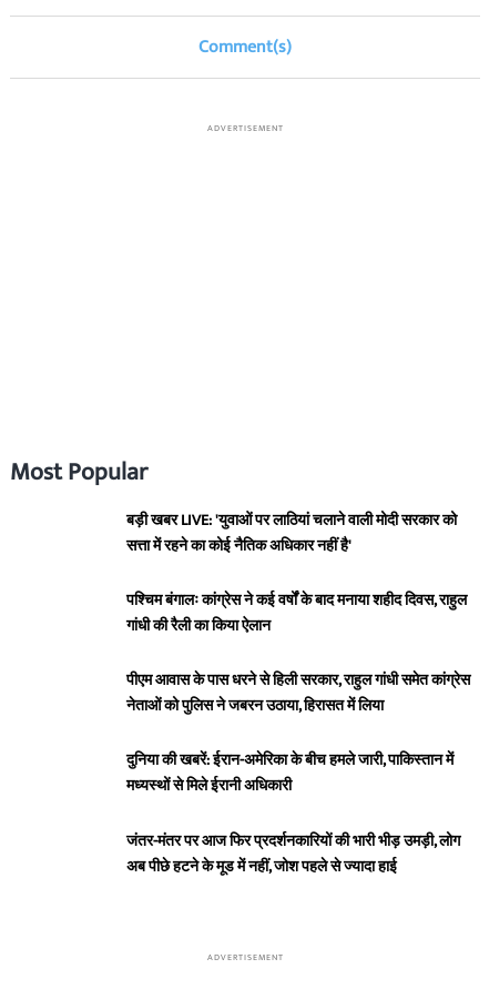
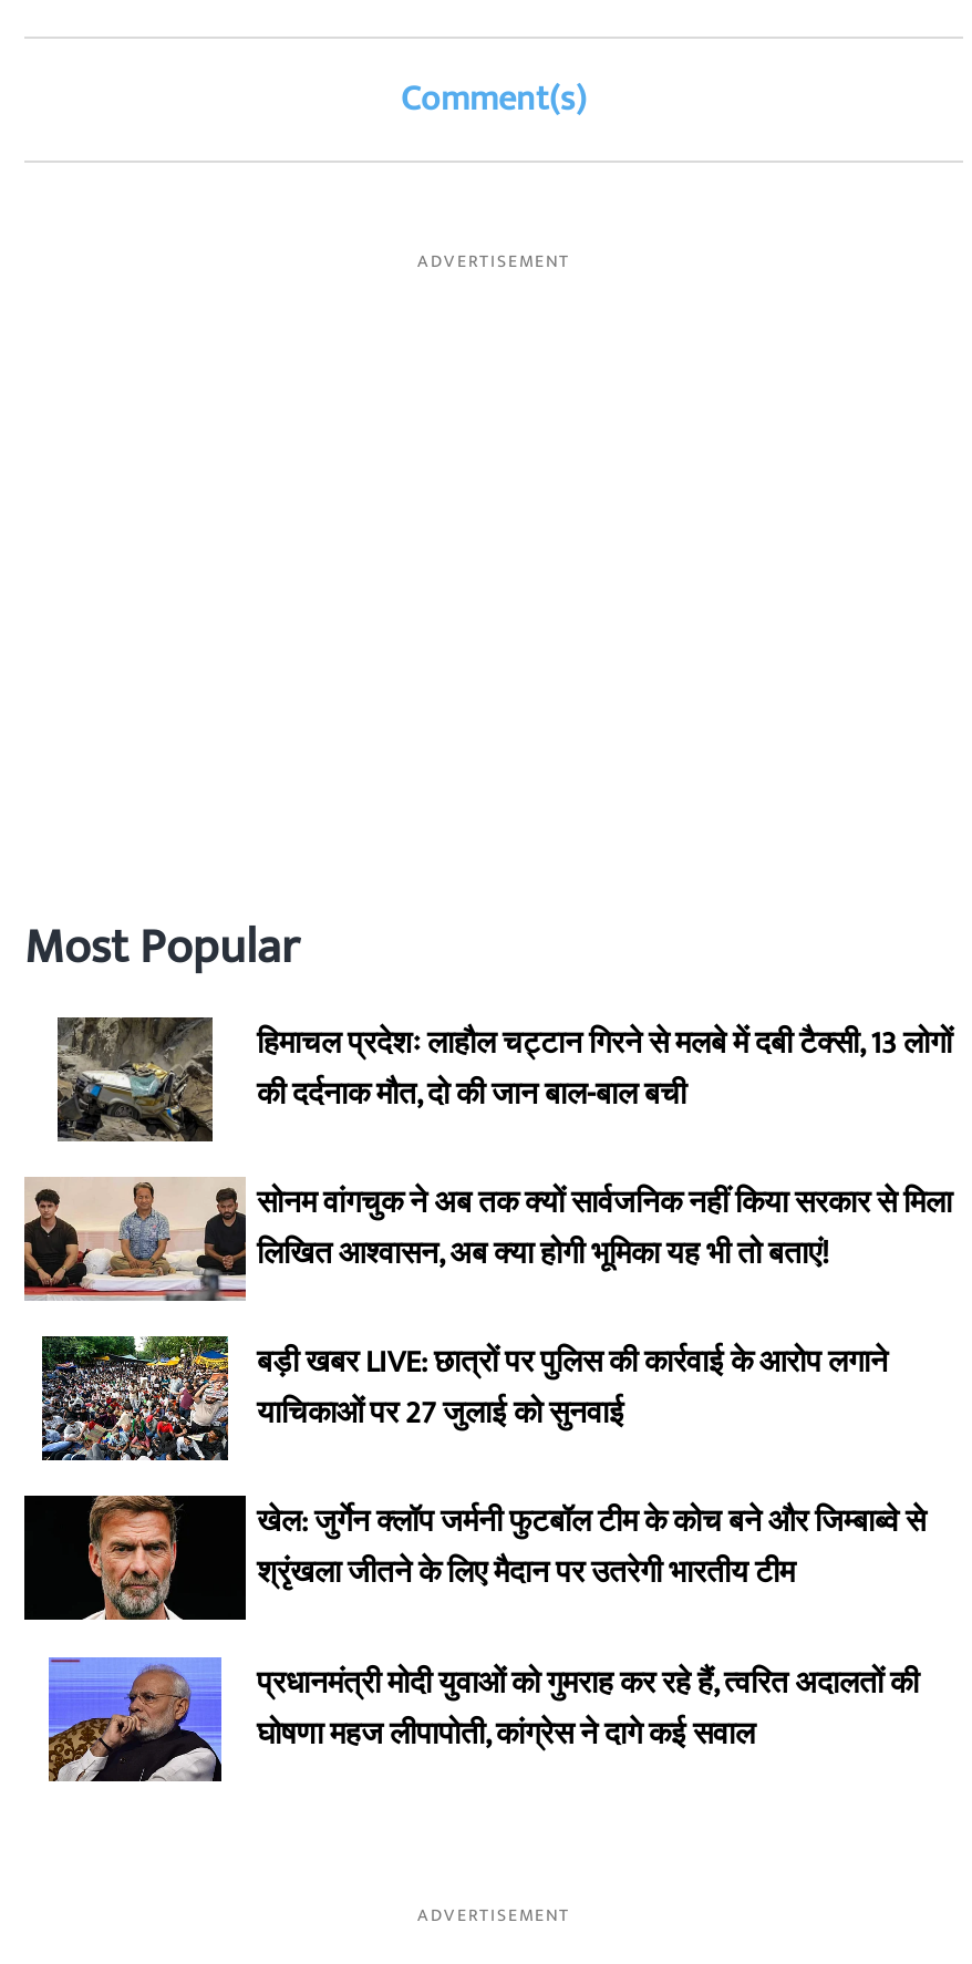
none -> [22,1177,248,1303] [image]
none -> [22,1493,248,1622] [image]
none -> [40,1334,230,1462] [image]
none -> [46,1655,224,1784] [image]
none -> [55,1015,215,1144] [image]
[126,507,457,558] बड़ी खबर LIVE: 'युवाओं पर लाठियां चलाने वाली मोदी सरकार को | सत्ता में रहने का कोई नैतिक अधिकार नहीं है' -> [257,1016,952,1118] हिमाचल प्रदेशः लाहौल चट्टान गिरने से मलबे में दबी टैक्सी, 13 लोगों | की दर्दनाक मौत, दो की जान बाल-बाल बची
[126,587,467,638] पश्चिम बंगालः कांग्रेस ने कई वर्षों के बाद मनाया शहीद दिवस, राहुल | गांधी की रैली का किया ऐलान -> [257,1176,952,1278] सोनम वांगचुक ने अब तक क्यों सार्वजनिक नहीं किया सरकार से मिला | लिखित आश्वासन, अब क्या होगी भूमिका यह भी तो बताएं!
[126,667,470,718] पीएम आवास के पास धरने से हिली सरकार, राहुल गांधी समेत कांग्रेस | नेताओं को पुलिस ने जबरन उठाया, हिरासत में लिया -> [257,1336,888,1438] बड़ी खबर LIVE: छात्रों पर पुलिस की कार्रवाई के आरोप लगाने | याचिकाओं पर 27 जुलाई को सुनवाई
[126,747,454,798] दुनिया की खबरें: ईरान-अमेरिका के बीच हमले जारी, पाकिस्तान में | मध्यस्थों से मिले ईरानी अधिकारी -> [257,1496,926,1598] खेल: जुर्गेन क्लॉप जर्मनी फुटबॉल टीम के कोच बने और जिम्बाब्वे से | श्रृंखला जीतने के लिए मैदान पर उतरेगी भारतीय टीम
[126,827,460,879] जंतर-मंतर पर आज फिर प्रदर्शनकारियों की भारी भीड़ उमड़ी, लोग | अब पीछे हटने के मूड में नहीं, जोश पहले से ज्यादा हाई -> [257,1656,919,1758] प्रधानमंत्री मोदी युवाओं को गुमराह कर रहे हैं, त्वरित अदालतों की | घोषणा महज लीपापोती, कांग्रेस ने दागे कई सवाल

